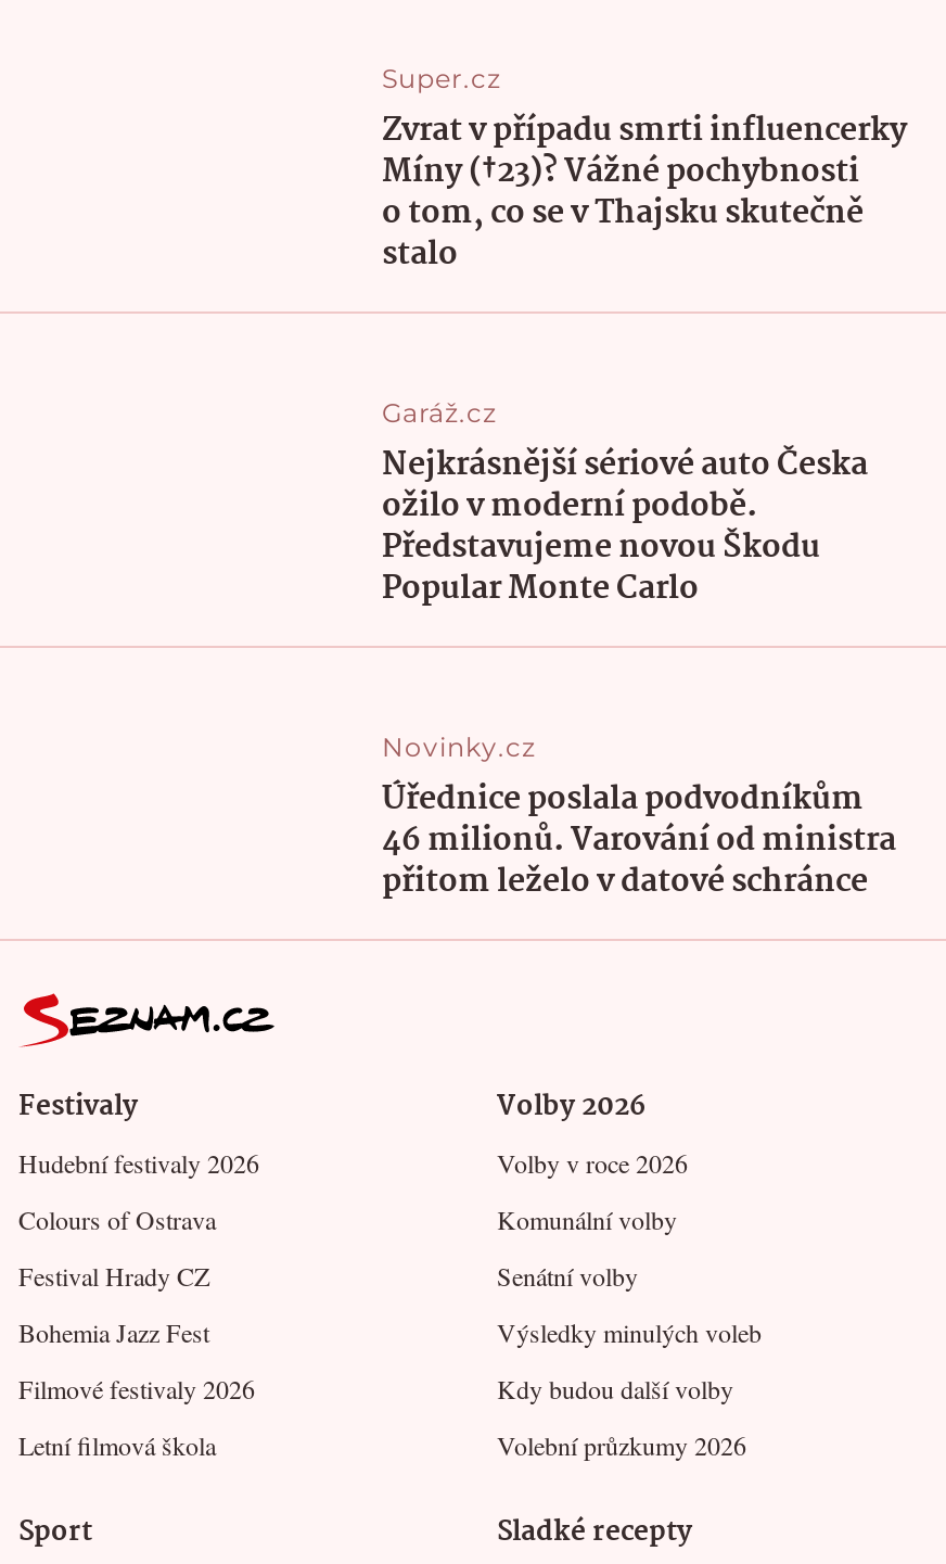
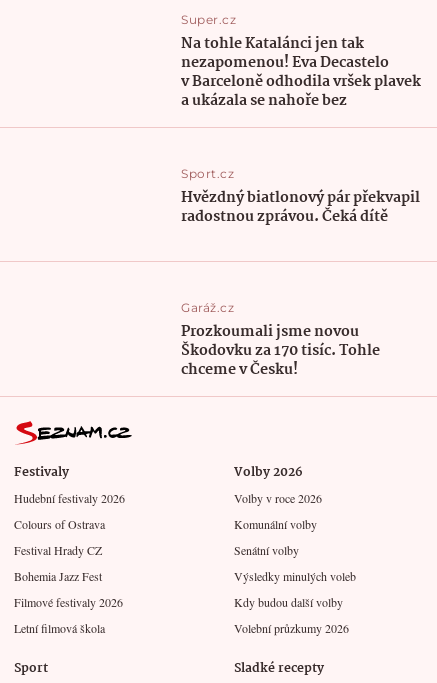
[382,106,907,282] Zvrat v případu smrti influencerky | Míny (†23)? Vážné pochybnosti | o tom, co se v Thajsku skutečně | stalo -> [181,31,421,228] Na tohle Katalánci jen tak | nezapomenou! Eva Decastelo | v Barceloně odhodila vršek plavek | a ukázala se nahoře bez | Sport.cz | Hvězdný biatlonový pár překvapil | radostnou zprávou. Čeká dítě
moved [382,397,497,430] -> [181,300,234,315]: Garáž.cz
[382,441,896,910] Nejkrásnější sériové auto Česka | ožilo v moderní podobě. | Představujeme novou Škodu | Popular Monte Carlo | Novinky.cz | Úřednice poslala podvodníkům | 46 milionů. Varování od ministra | přitom leželo v datové schránce -> [181,320,380,382] Prozkoumali jsme novou | Škodovku za 170 tisíc. Tohle | chceme v Česku!

